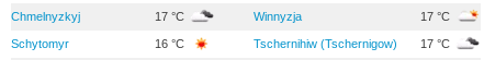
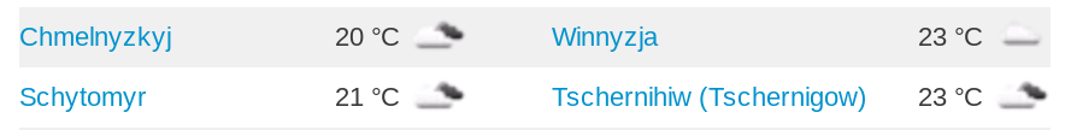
[155,10,188,23] 17 °C -> [335,22,407,51] 20 °C
[420,10,453,23] 17 °C -> [918,22,990,51] 23 °C
[155,37,188,50] 16 °C -> [335,82,407,111] 21 °C
[254,37,453,50] Tschernihiw (Tschernigow) 17 °C -> [552,82,990,111] Tschernihiw (Tschernigow) 23 °C

